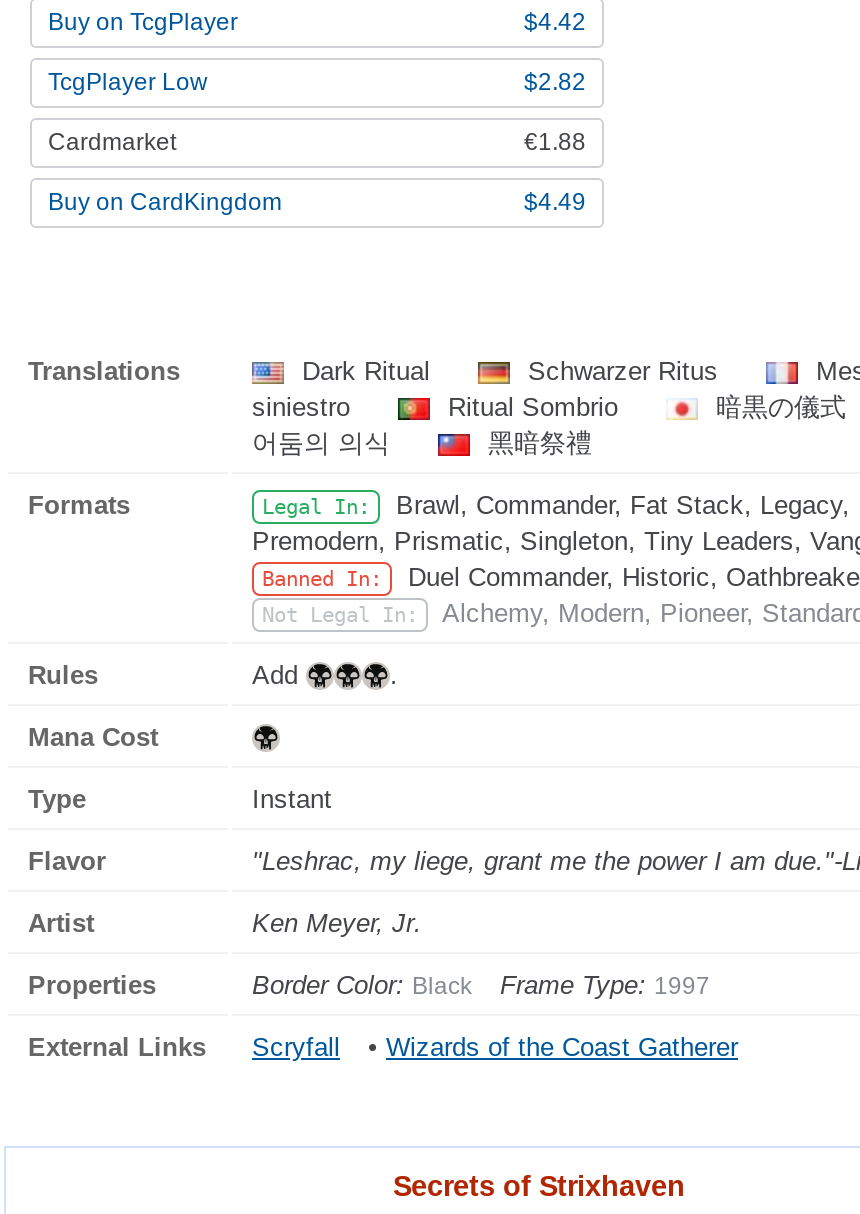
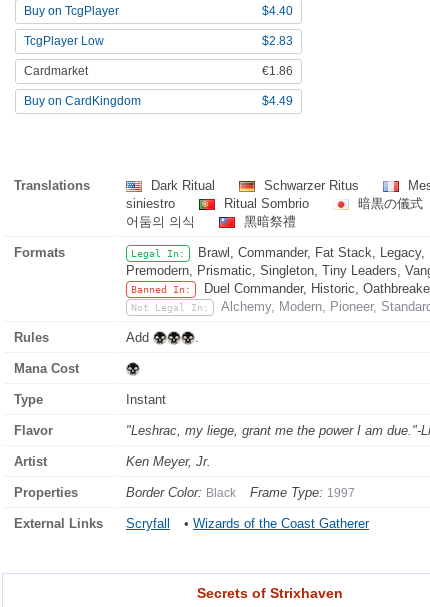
[524,8,586,36] $4.42 -> [262,4,293,18] $4.40
[524,68,586,96] $2.82 -> [262,34,293,48] $2.83
[524,128,586,156] €1.88 -> [262,64,293,78] €1.86

